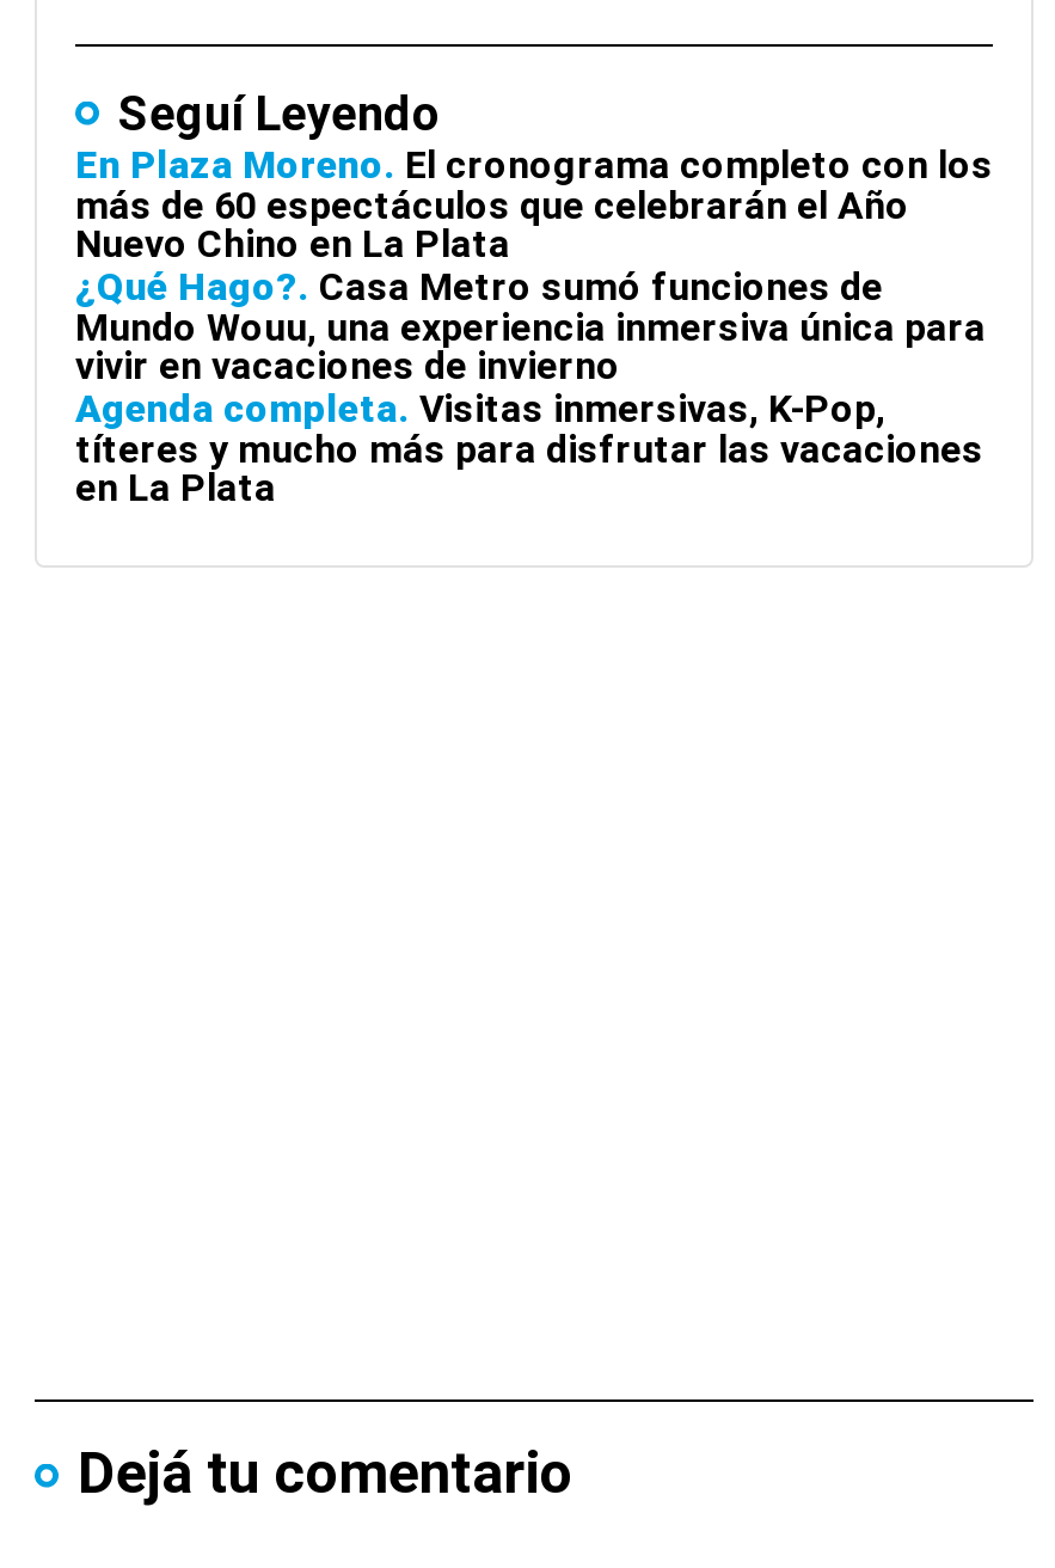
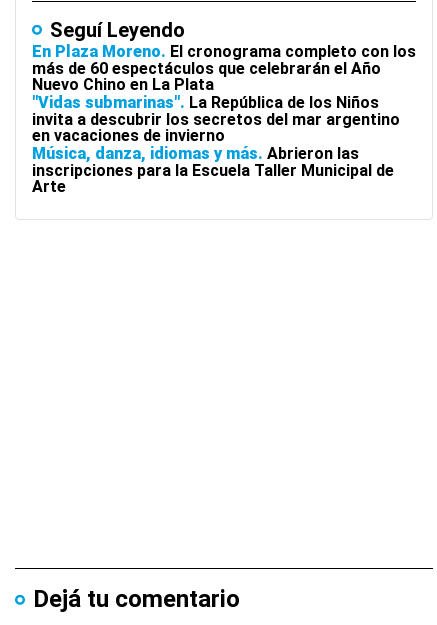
[75,264,986,510] ¿Qué Hago? Casa Metro sumó funciones de | Mundo Wouu, una experiencia inmersiva única para | vivir en vacaciones de invierno | Agenda completa Visitas inmersivas, K-Pop, | títeres y mucho más para disfrutar las vacaciones | en La Plata -> [32,93,400,196] "Vidas submarinas" La República de los Niños | invita a descubrir los secretos del mar argentino | en vacaciones de invierno | Música, danza, idiomas y más Abrieron las | inscripciones para la Escuela Taller Municipal de | Arte

